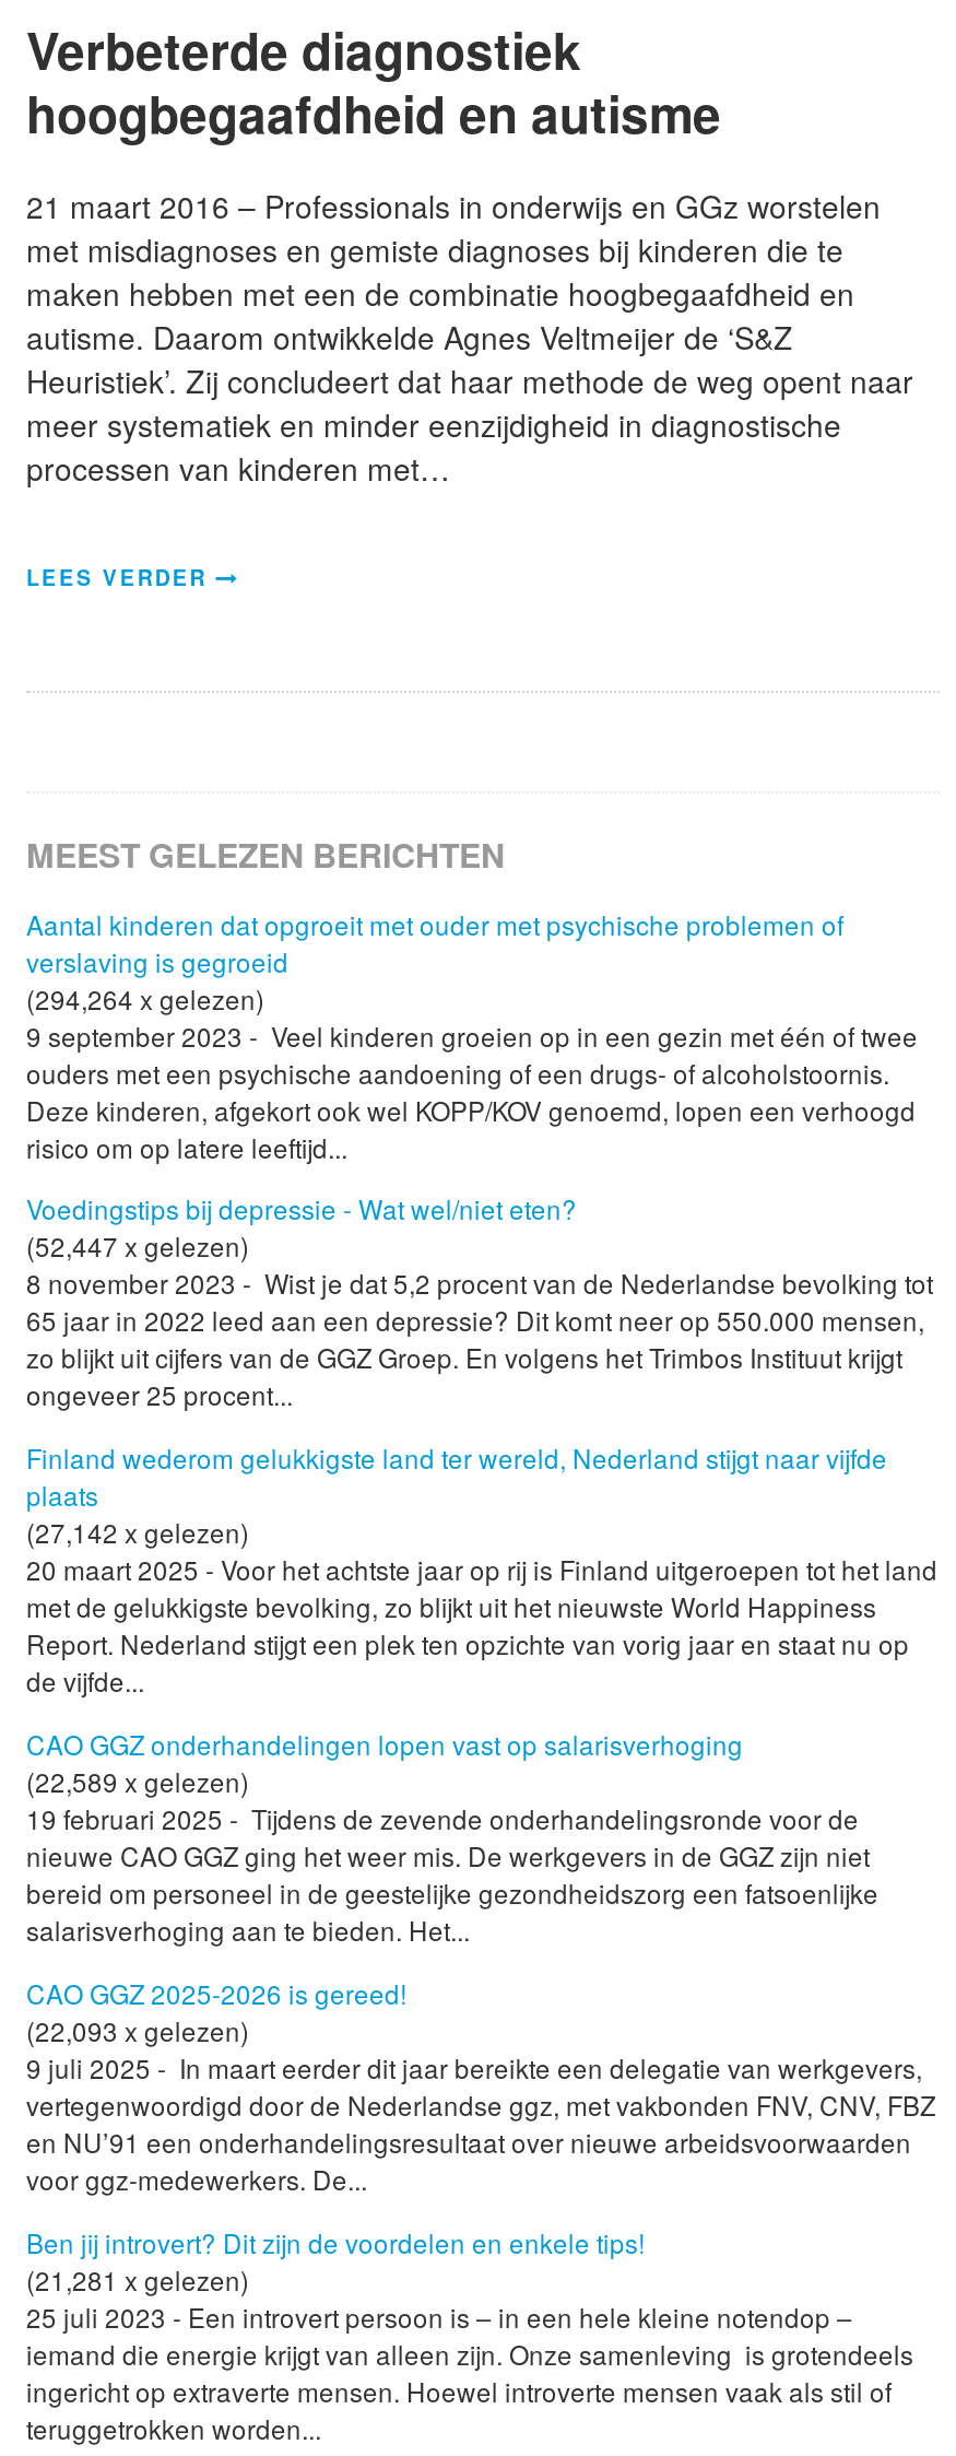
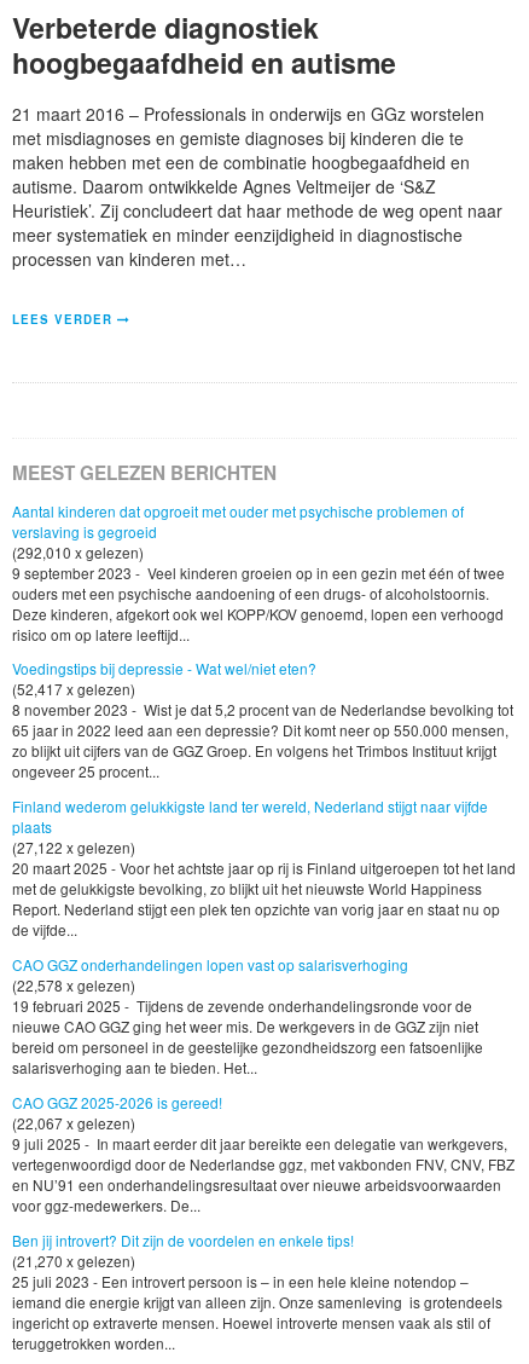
[26,978,264,1015] (294,264 x gelezen) -> [12,541,144,562] (292,010 x gelezen)
[26,1227,249,1264] (52,447 x gelezen) -> [12,679,135,699] (52,417 x gelezen)
[26,1513,249,1551] (27,142 x gelezen) -> [12,837,135,858] (27,122 x gelezen)
[26,1762,249,1800] (22,589 x gelezen) -> [12,975,135,995] (22,578 x gelezen)
[26,2011,249,2049] (22,093 x gelezen) -> [12,1113,135,1133] (22,067 x gelezen)
[26,2260,249,2298] (21,281 x gelezen) -> [12,1250,135,1271] (21,270 x gelezen)

